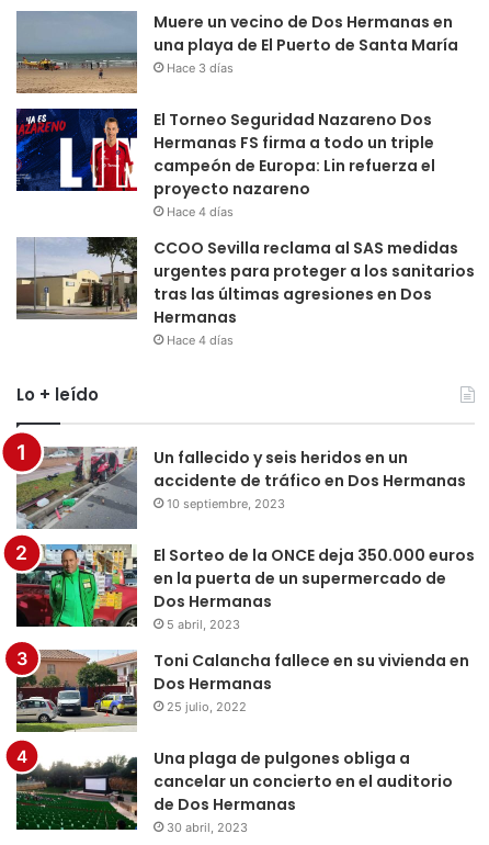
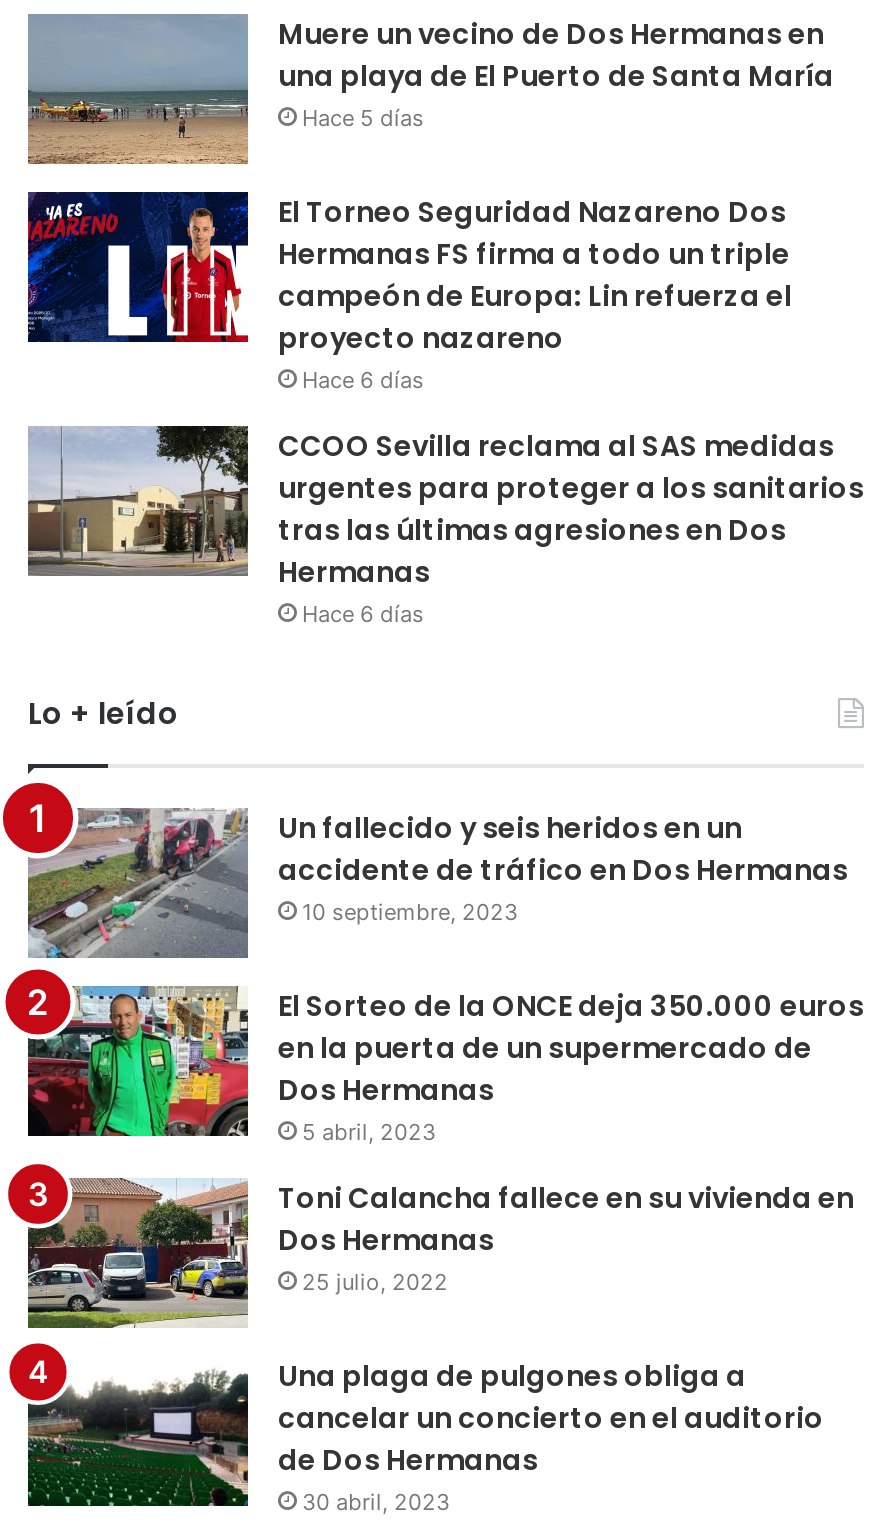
[167,60,234,76] Hace 3 días -> [302,104,424,132] Hace 5 días
[167,204,234,219] Hace 4 días -> [302,366,424,394] Hace 6 días
[167,332,234,348] Hace 4 días -> [302,600,424,628] Hace 6 días

